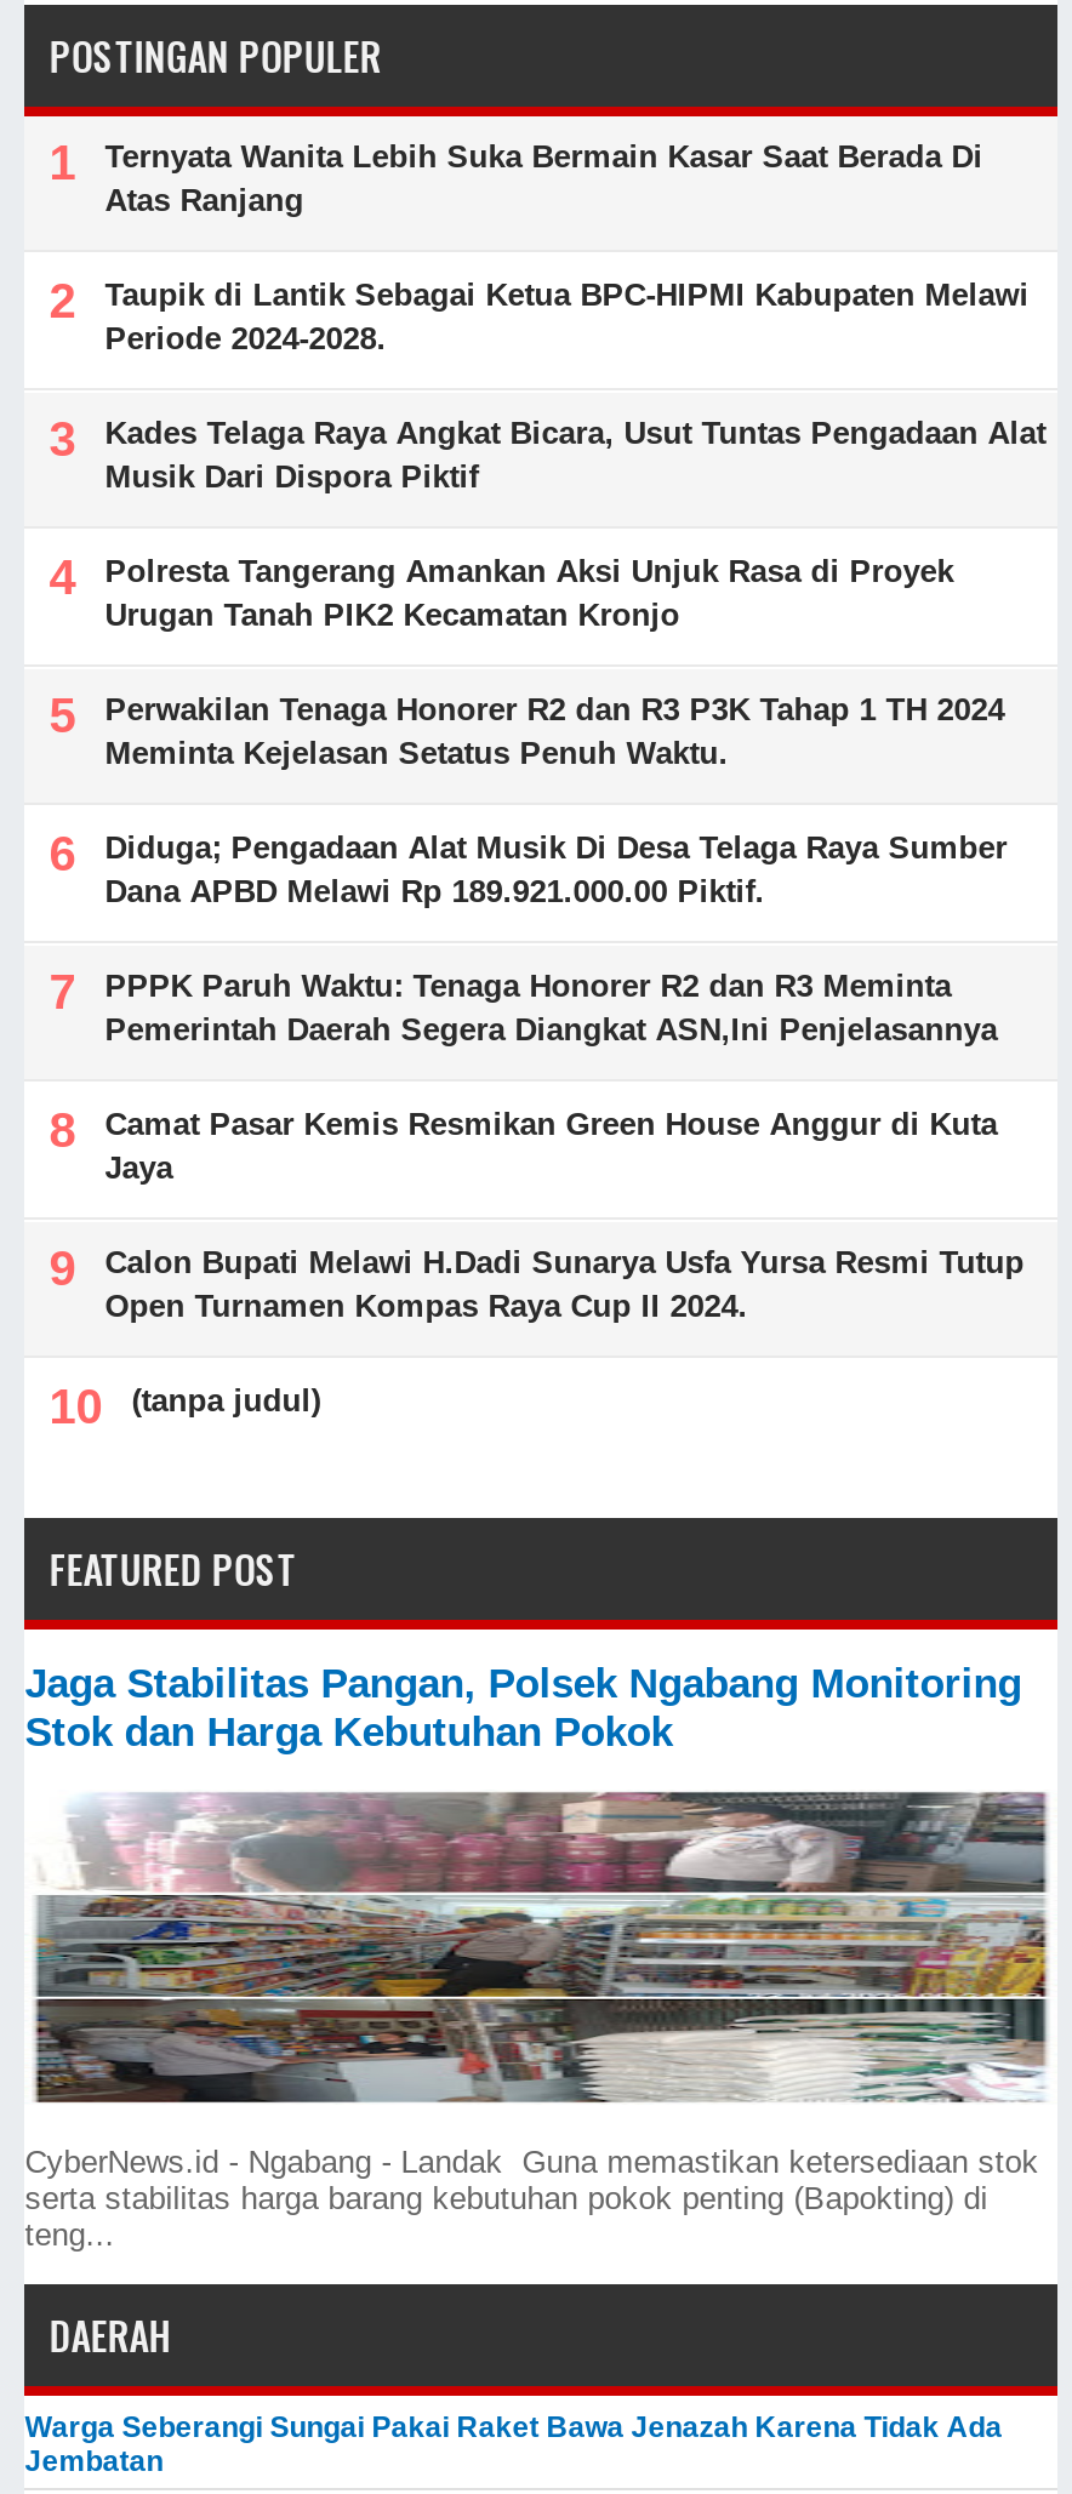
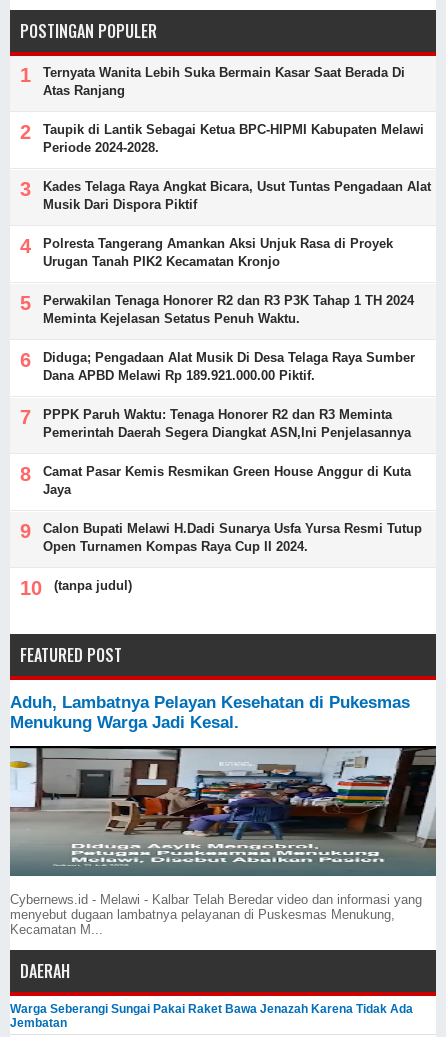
[25,1661,1022,1755] Jaga Stabilitas Pangan, Polsek Ngabang Monitoring | Stok dan Harga Kebutuhan Pokok -> [10,693,410,732] Aduh, Lambatnya Pelayan Kesehatan di Pukesmas | Menukung Warga Jadi Kesal.
[24,1790,1057,2252] [image] | CyberNews.id - Ngabang - Landak Guna memastikan ketersediaan stok | serta stabilitas harga barang kebutuhan pokok penting (Bapokting) di | teng... -> [9,745,437,937] [image] | Cybernews.id - Melawi - Kalbar Telah Beredar video dan informasi yang | menyebut dugaan lambatnya pelayanan di Puskesmas Menukung, | Kecamatan M...

